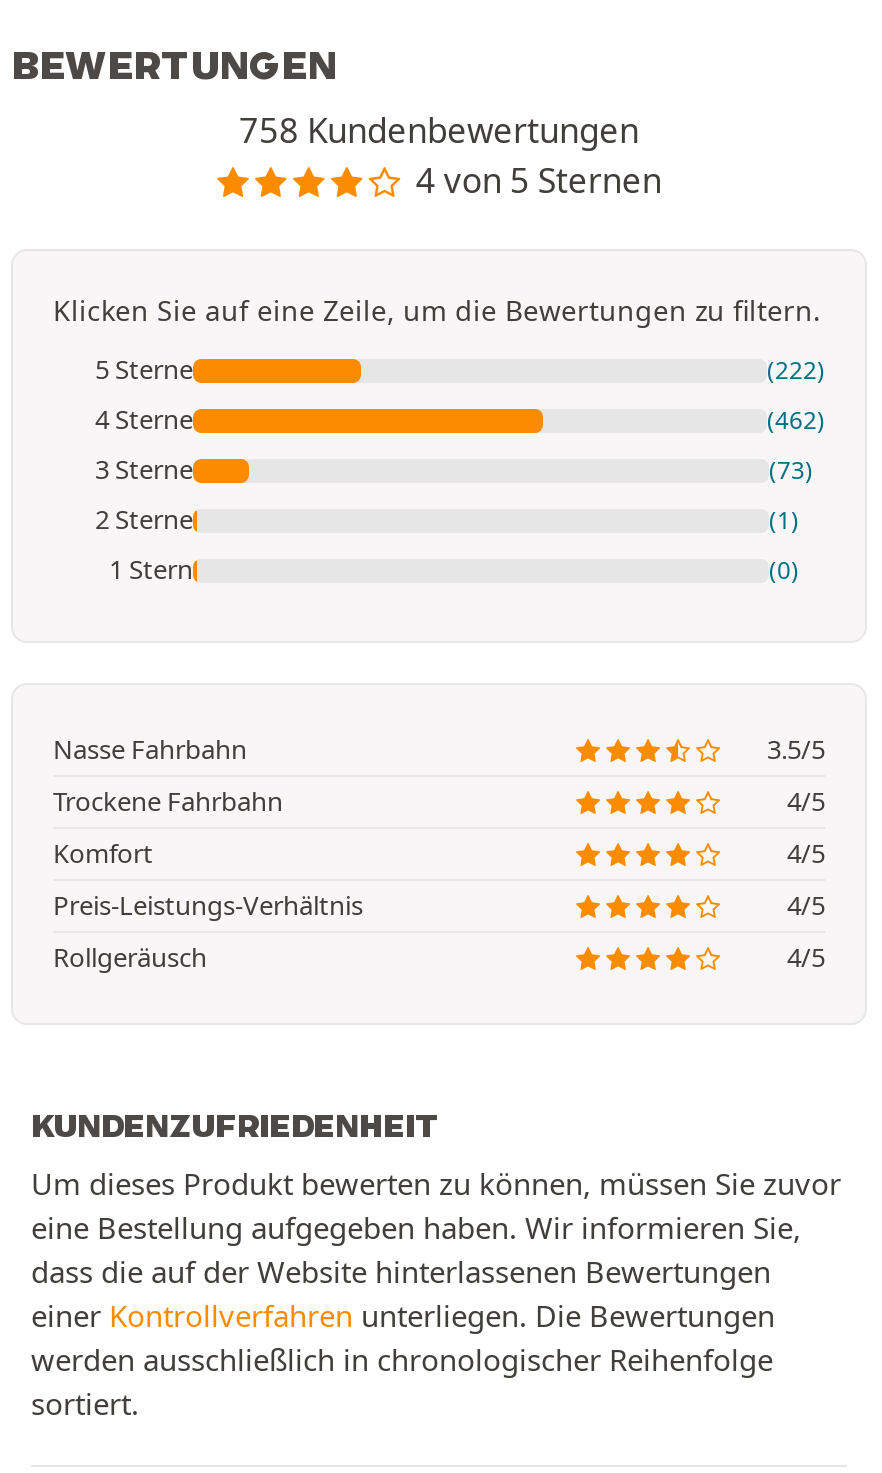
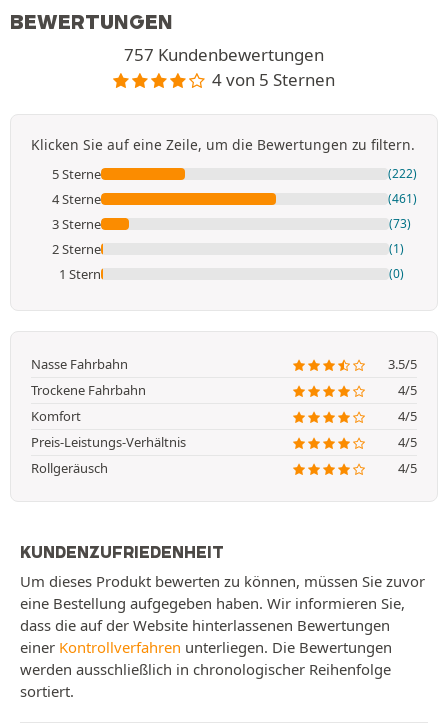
[239,107,639,153] 758 Kundenbewertungen -> [124,43,324,66] 757 Kundenbewertungen
[767,402,825,436] (462) -> [388,190,417,207] (461)

